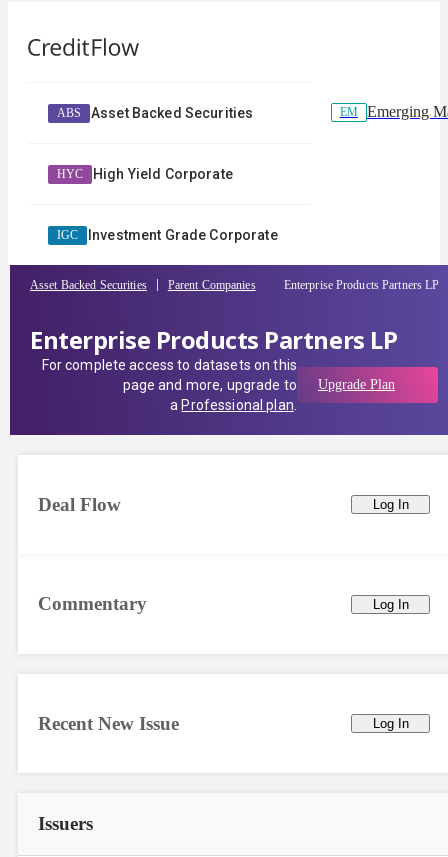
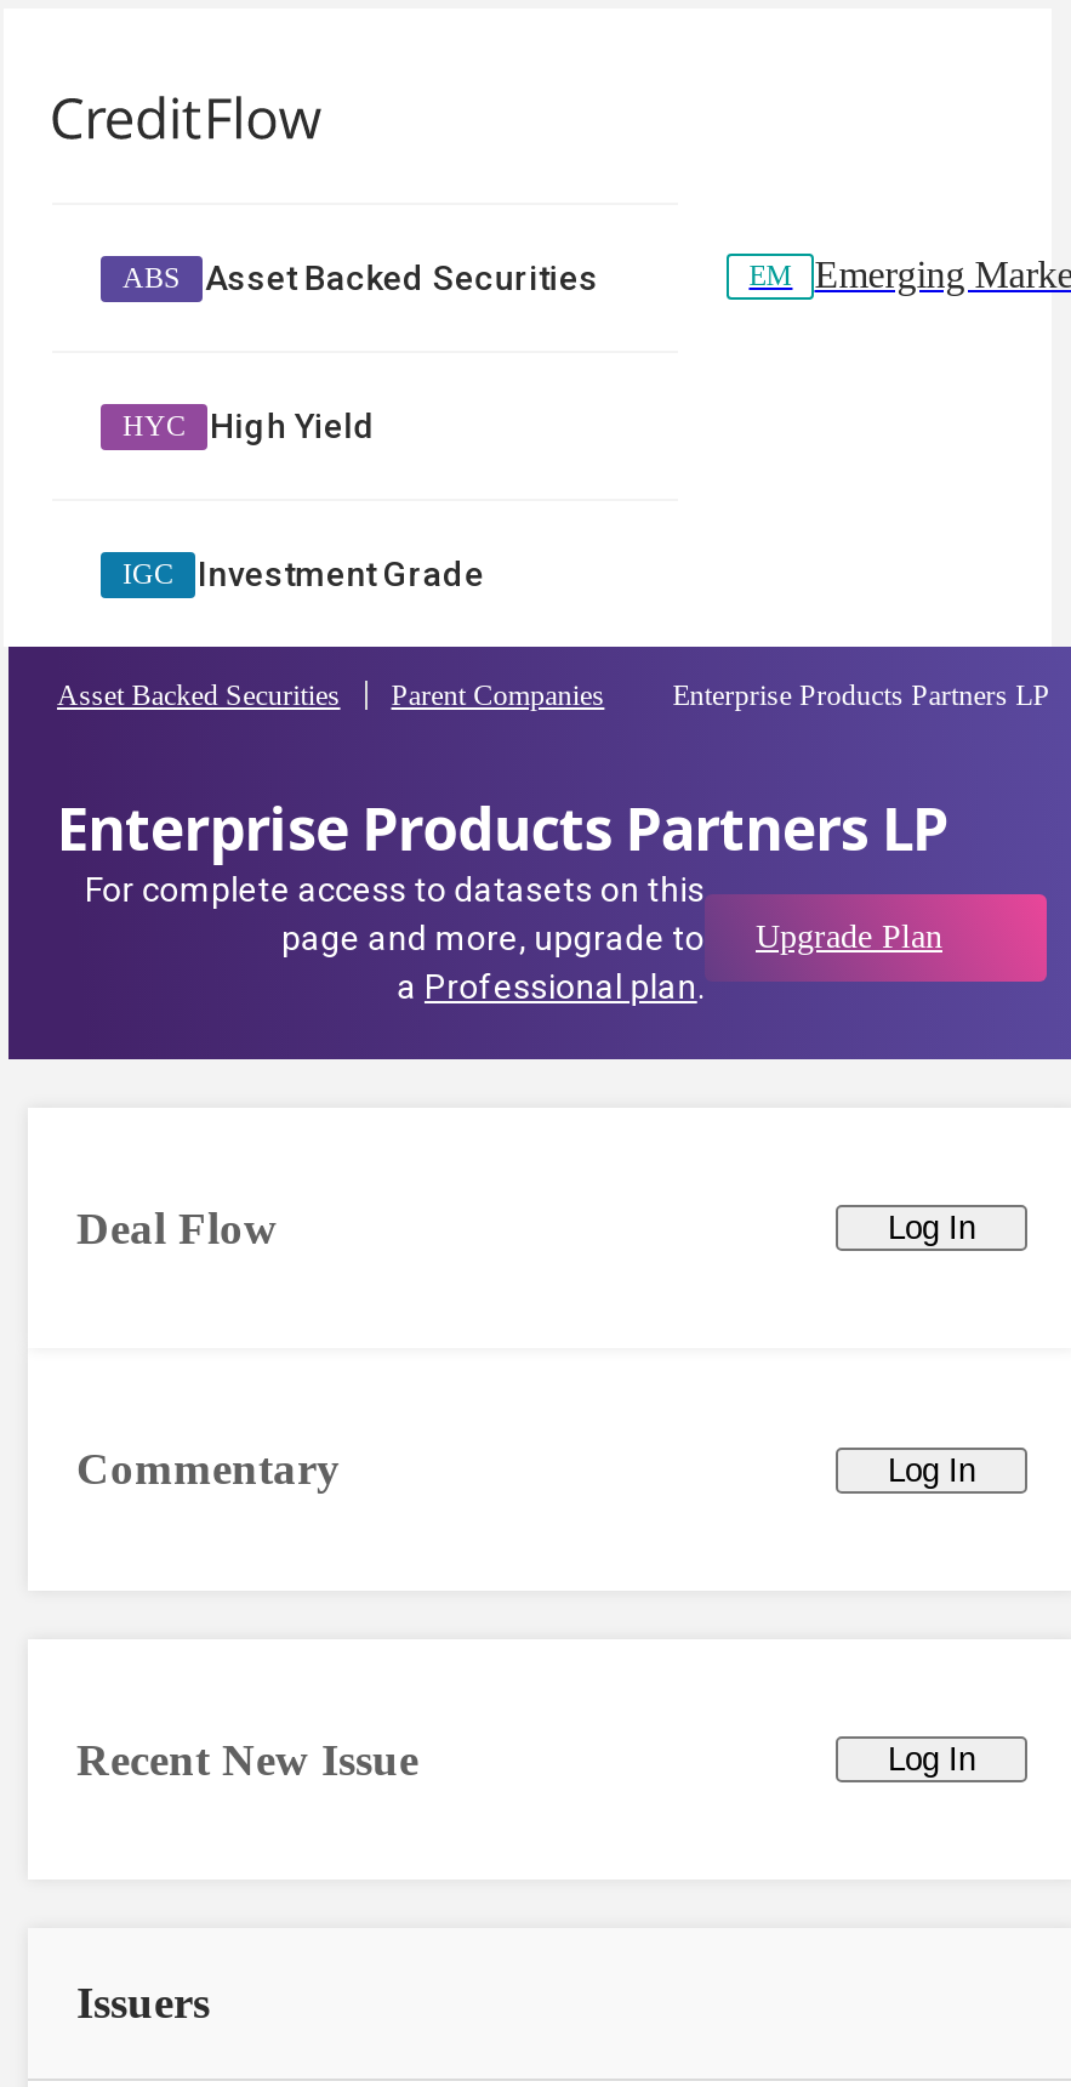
[93,166,233,182] High Yield Corporate -> [210,406,376,445] High Yield
[88,227,278,243] Investment Grade Corporate -> [198,555,484,593] Investment Grade

